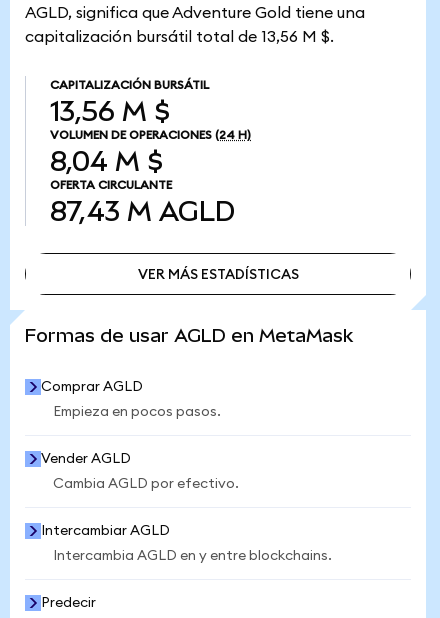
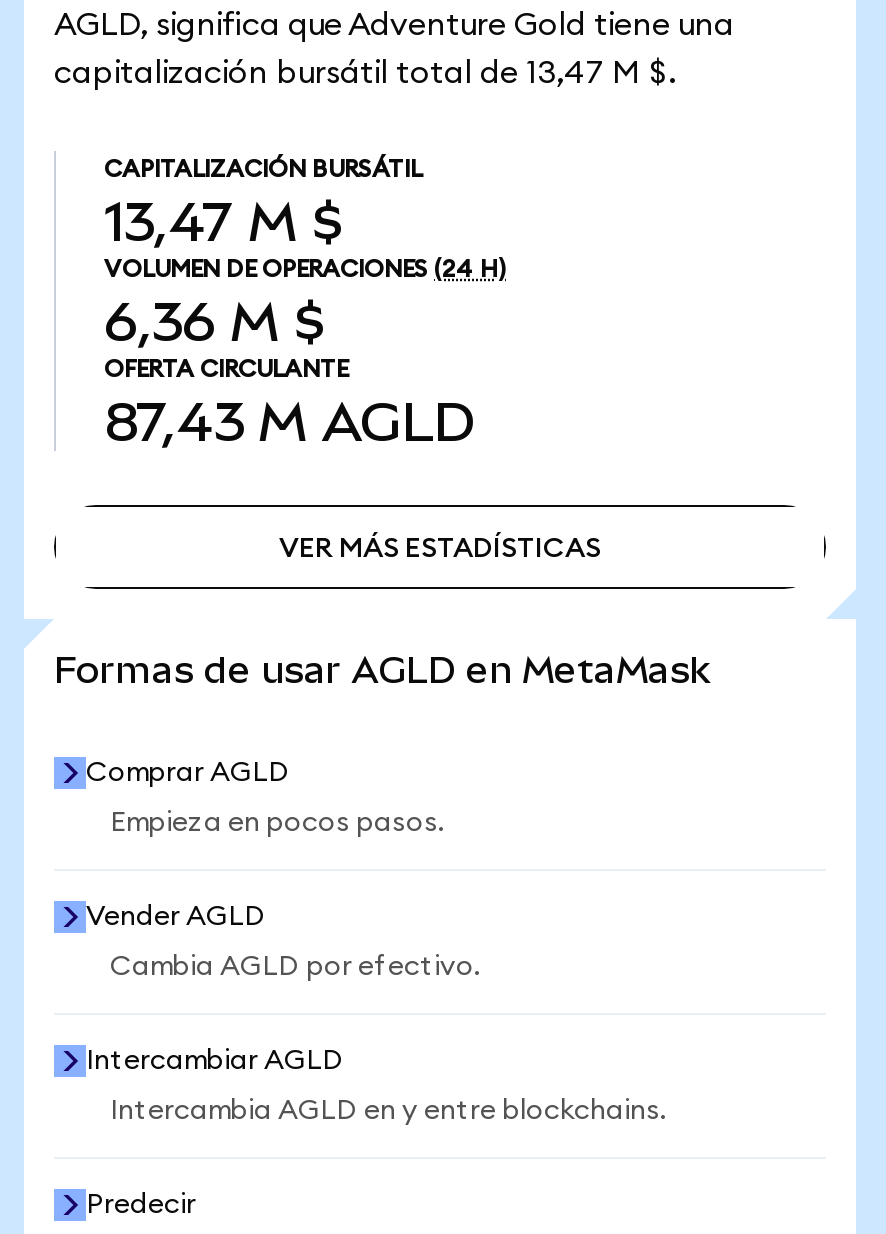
[25,29,334,45] capitalización bursátil total de 13,56 M $. -> [54,57,676,89] capitalización bursátil total de 13,47 M $.
[50,96,170,127] 13,56 M $ -> [104,191,344,253] 13,47 M $
[50,146,163,177] 8,04 M $ -> [104,291,326,353] 6,36 M $

